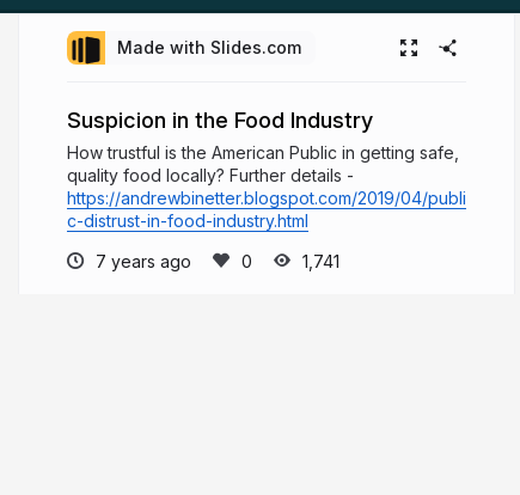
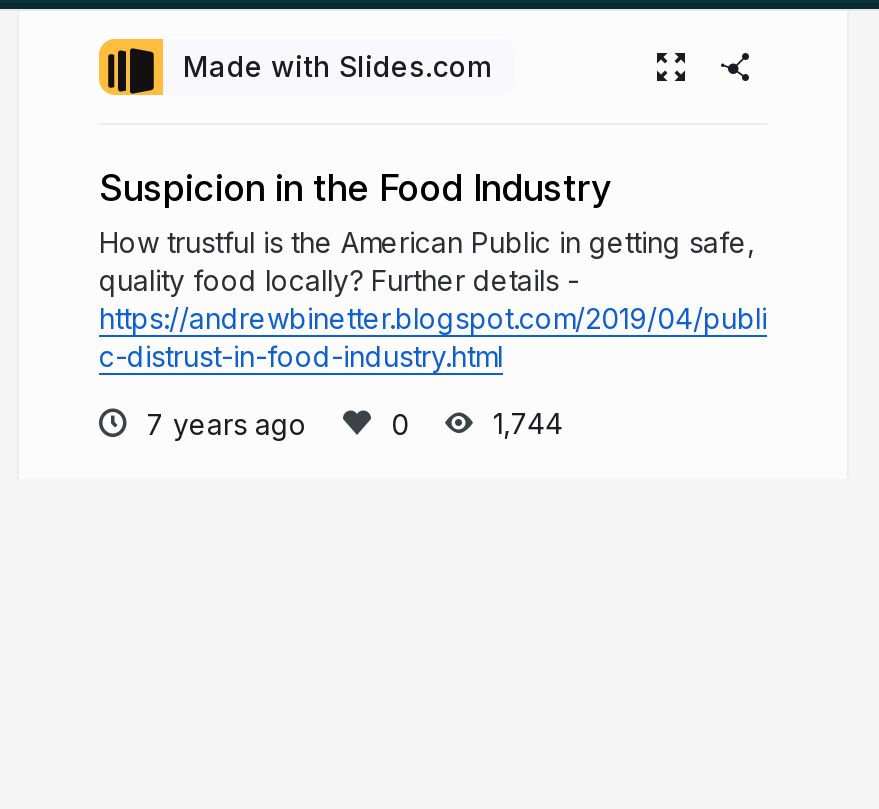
[302,251,339,271] 1,741 -> [493,406,563,440] 1,744

